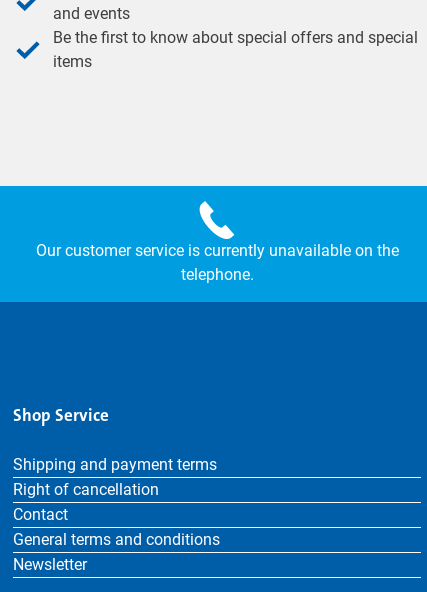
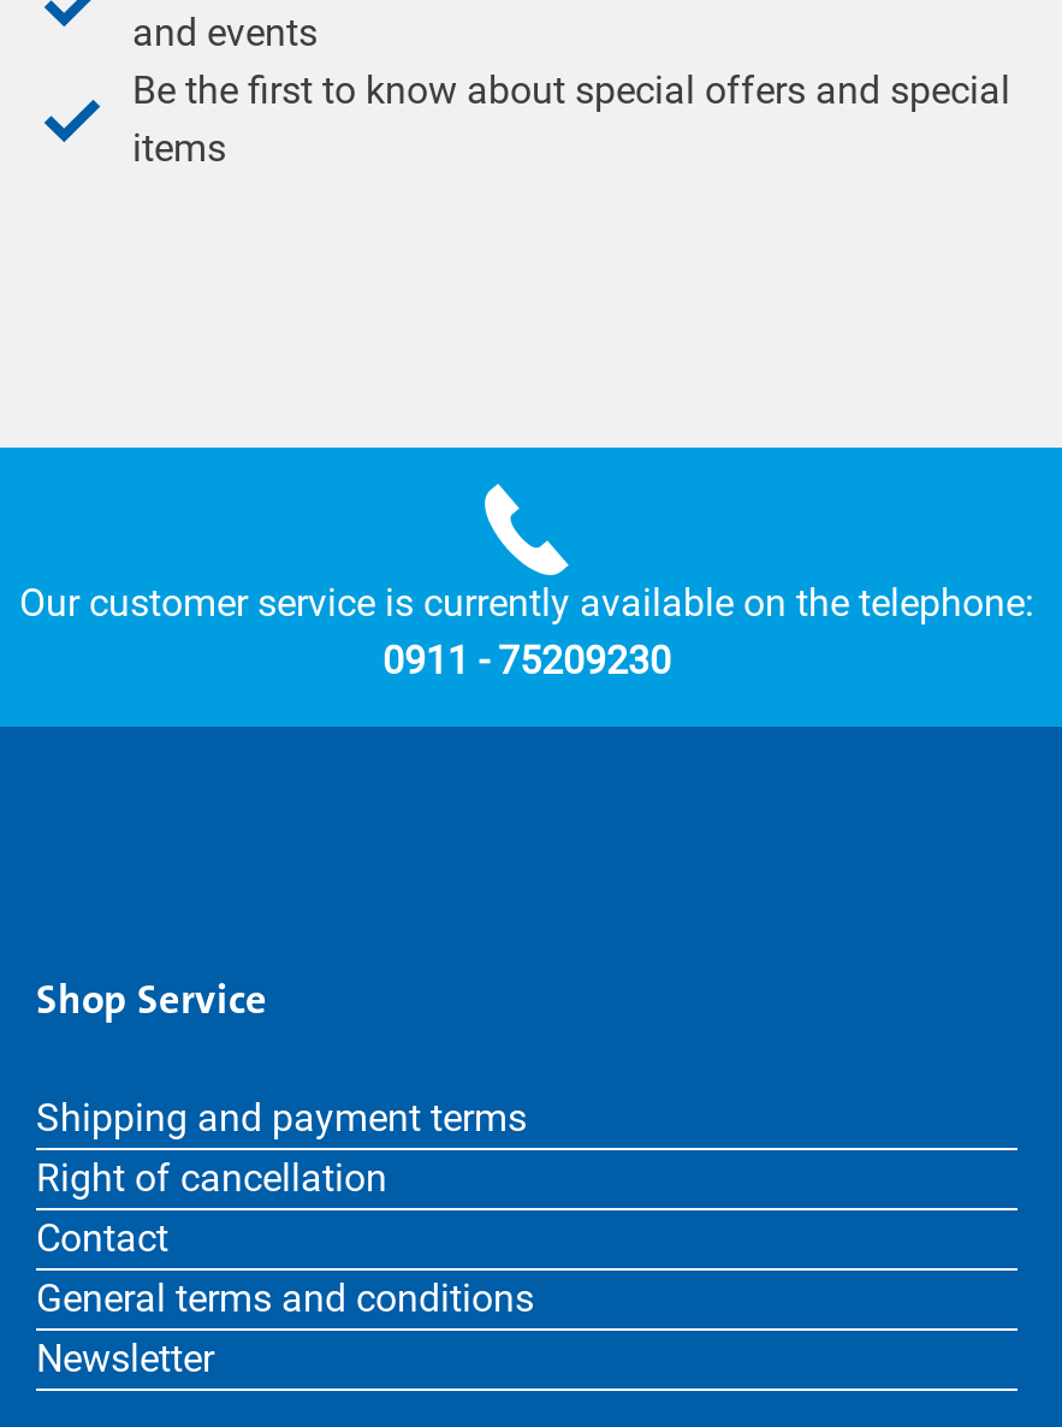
[35,241,398,284] Our customer service is currently unavailable on the | telephone. -> [19,580,1034,683] Our customer service is currently available on the telephone: | 0911 - 75209230

